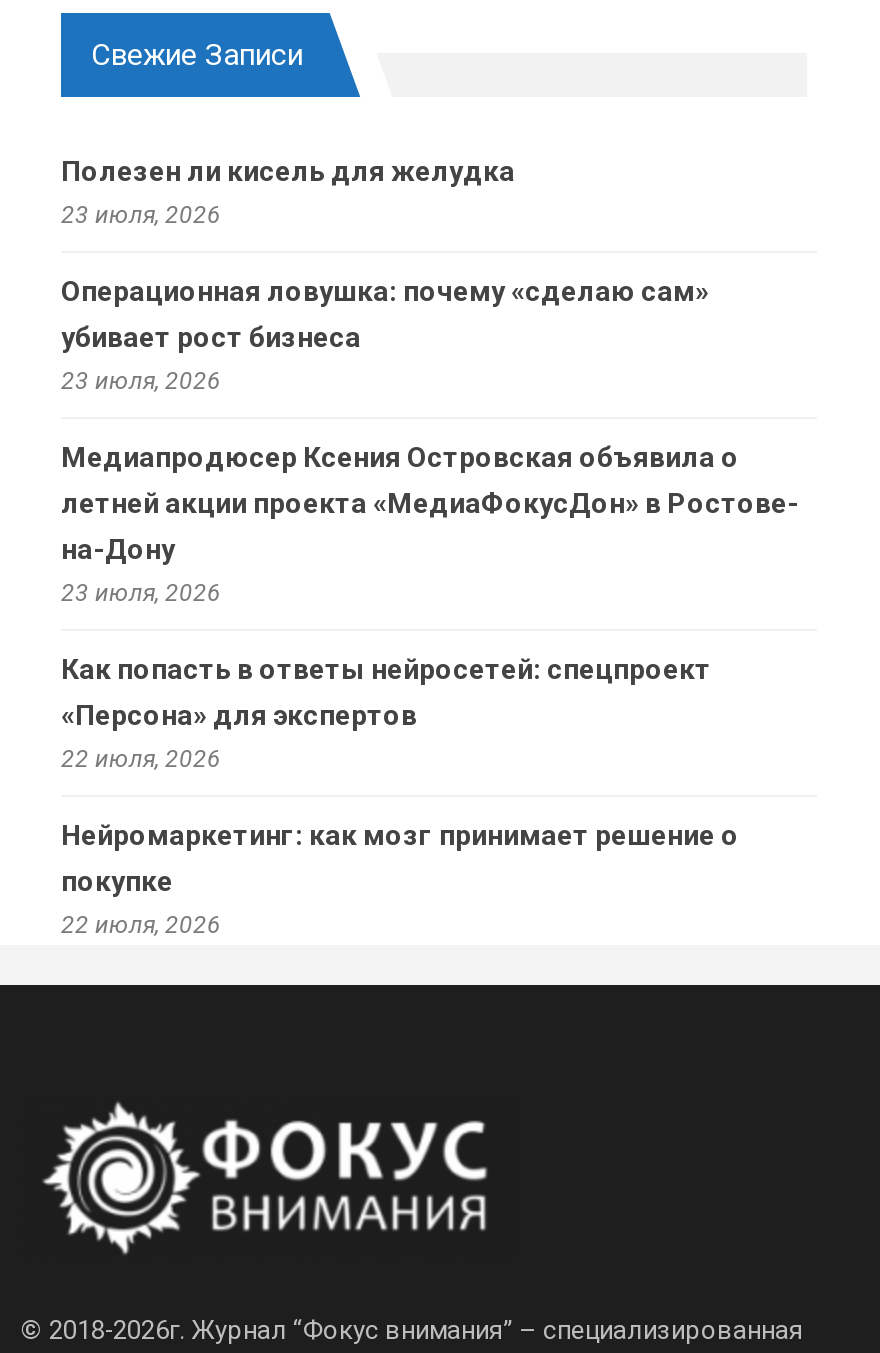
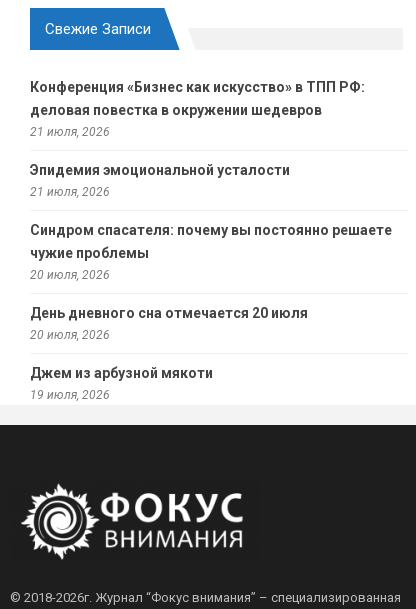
[61,155,515,229] Полезен ли кисель для желудка | 23 июля, 2026 -> [30,79,365,139] Конференция «Бизнес как искусство» в ТПП РФ: | деловая повестка в окружении шедевров | 21 июля, 2026
[61,275,709,395] Операционная ловушка: почему «сделаю сам» | убивает рост бизнеса | 23 июля, 2026 -> [30,162,290,199] Эпидемия эмоциональной усталости | 21 июля, 2026
[61,441,799,607] Медиапродюсер Ксения Островская объявила о | летней акции проекта «МедиаФокусДон» в Ростове- | на-Дону | 23 июля, 2026 -> [30,222,392,282] Синдром спасателя: почему вы постоянно решаете | чужие проблемы | 20 июля, 2026
[61,653,711,773] Как попасть в ответы нейросетей: спецпроект | «Персона» для экспертов | 22 июля, 2026 -> [30,305,308,342] День дневного сна отмечается 20 июля | 20 июля, 2026
[61,819,739,939] Нейромаркетинг: как мозг принимает решение о | покупке | 22 июля, 2026 -> [30,365,213,402] Джем из арбузной мякоти | 19 июля, 2026

